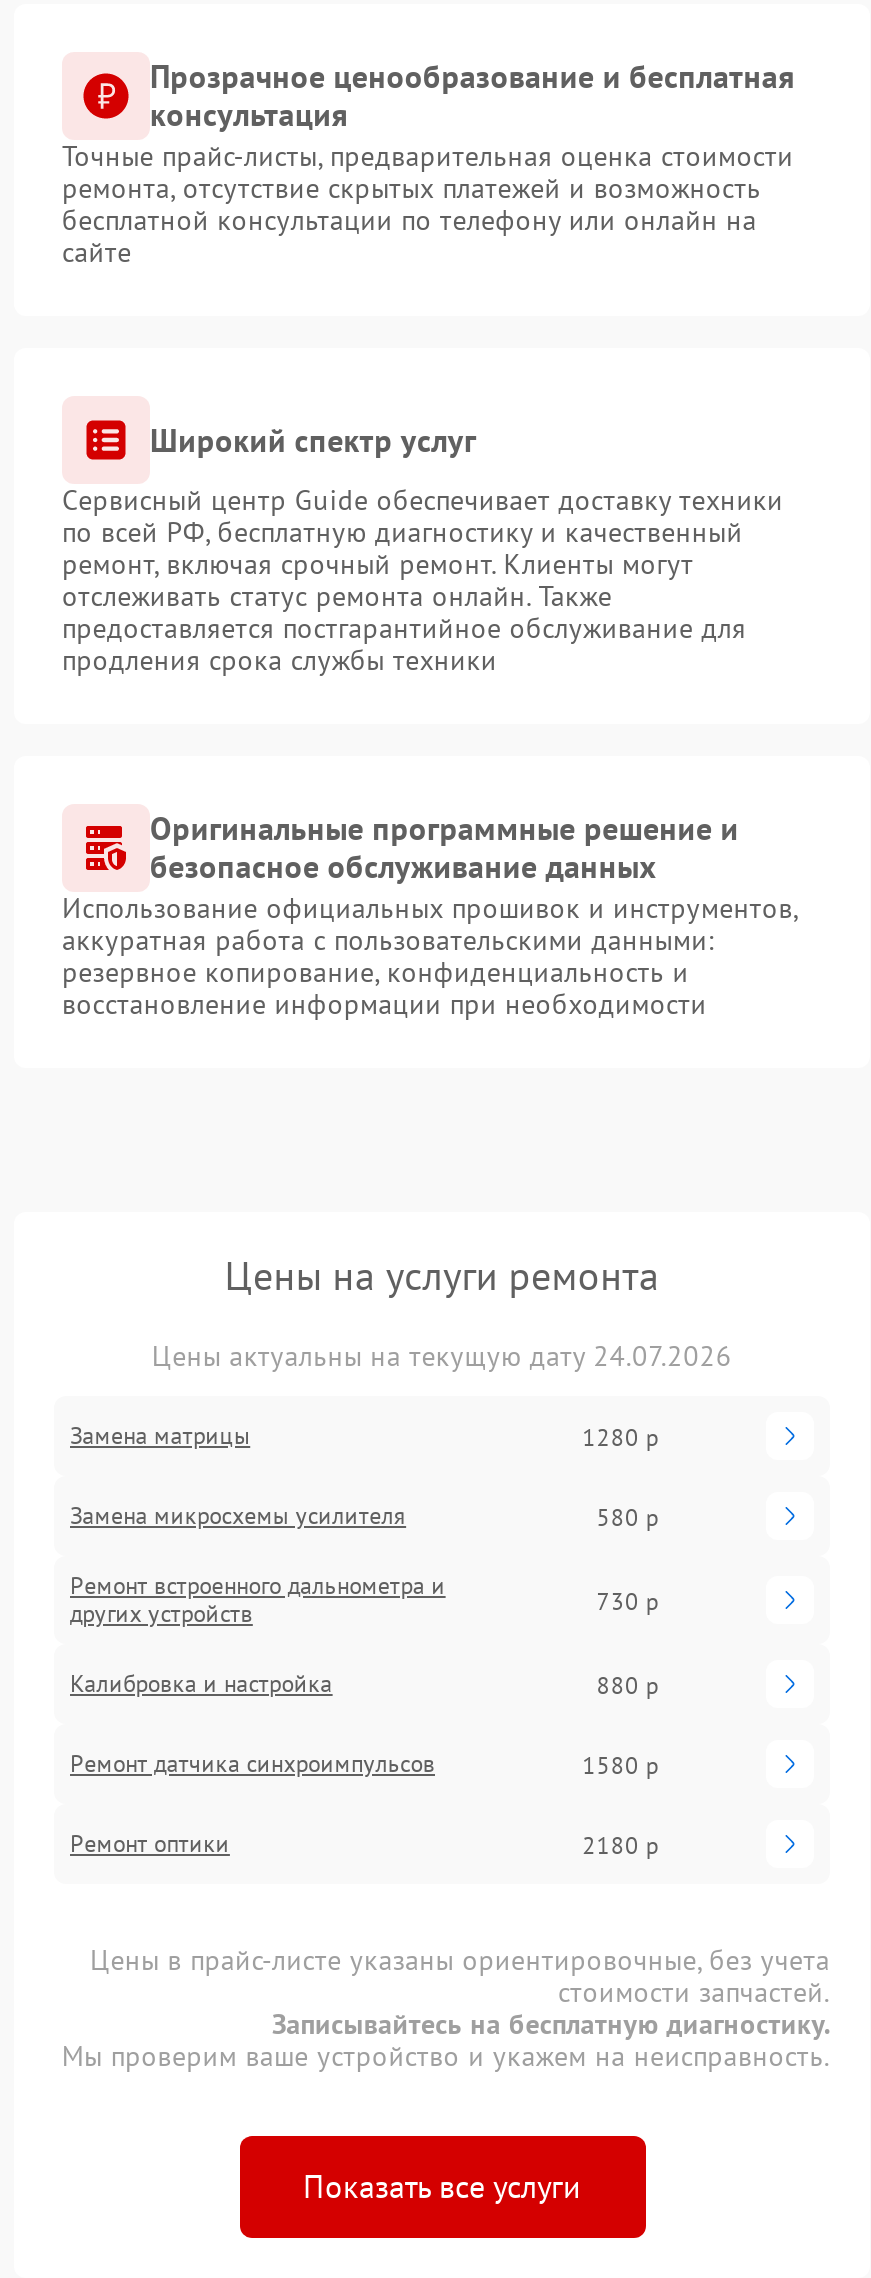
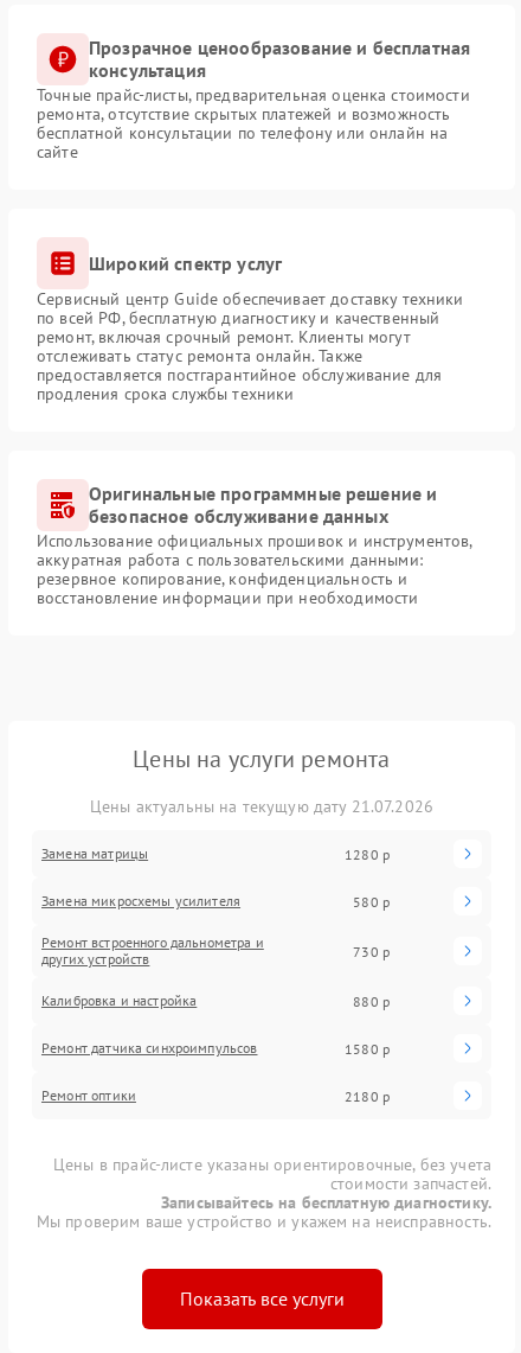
[152,1338,732,1374] Цены актуальны на текущую дату 24.07.2026 -> [90,796,433,817] Цены актуальны на текущую дату 21.07.2026

